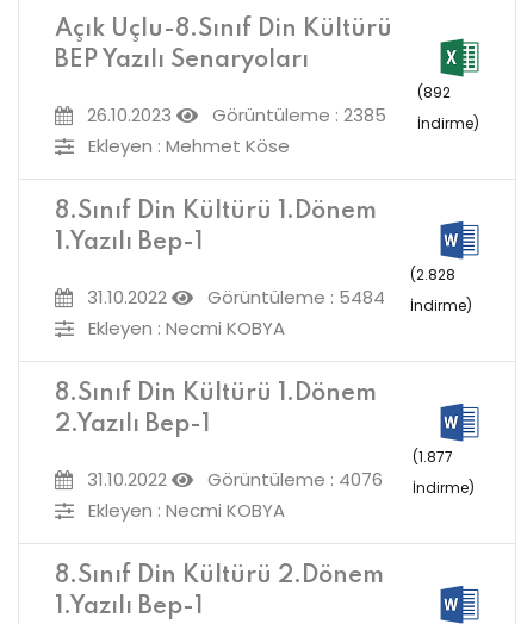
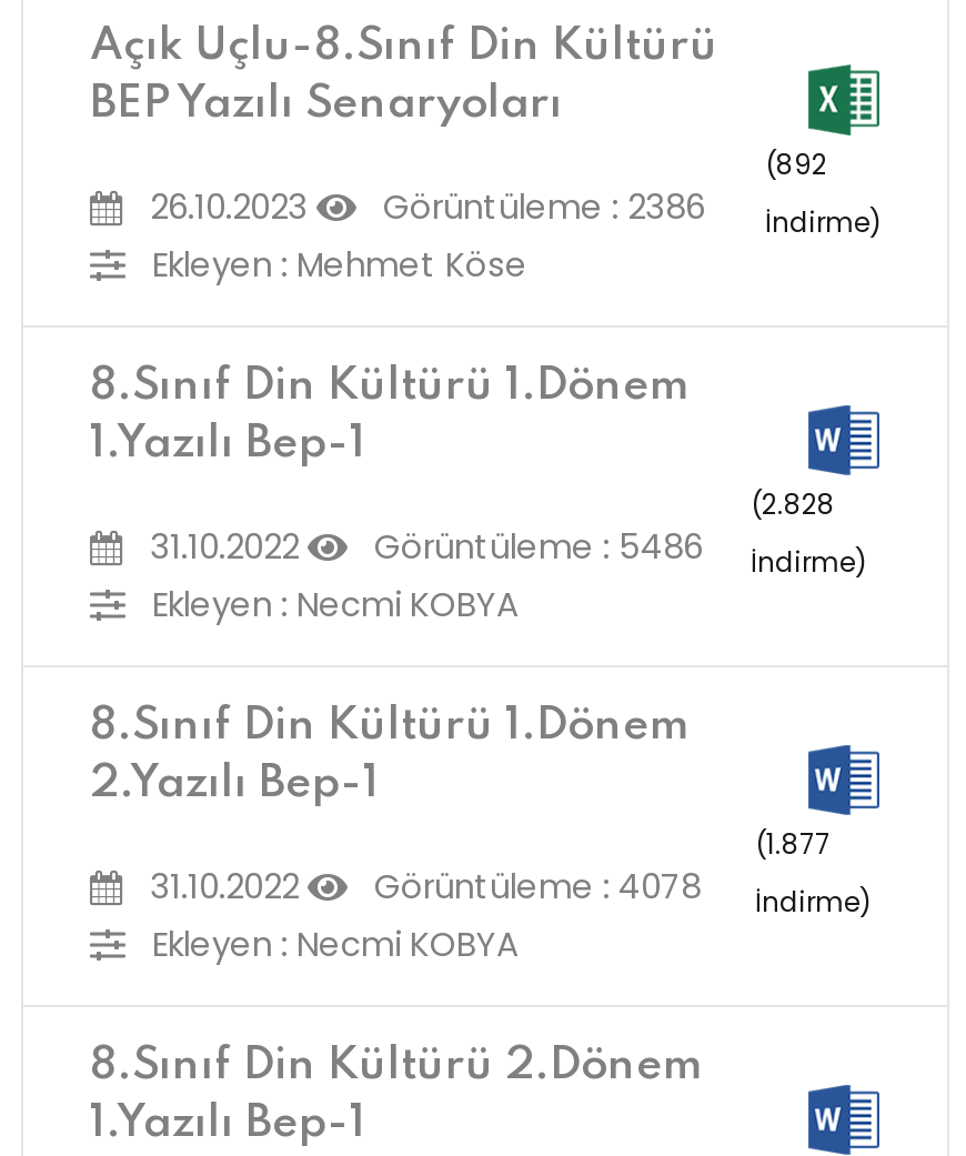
[82,102,479,133] 26.10.2023 Görüntüleme : 2385 İndirme) -> [141,183,881,240] 26.10.2023 Görüntüleme : 2386 İndirme)
[82,285,472,315] 31.10.2022 Görüntüleme : 5484 İndirme) -> [141,523,866,580] 31.10.2022 Görüntüleme : 5486 İndirme)
[82,467,474,497] 31.10.2022 Görüntüleme : 4076 İndirme) -> [141,863,871,919] 31.10.2022 Görüntüleme : 4078 İndirme)

